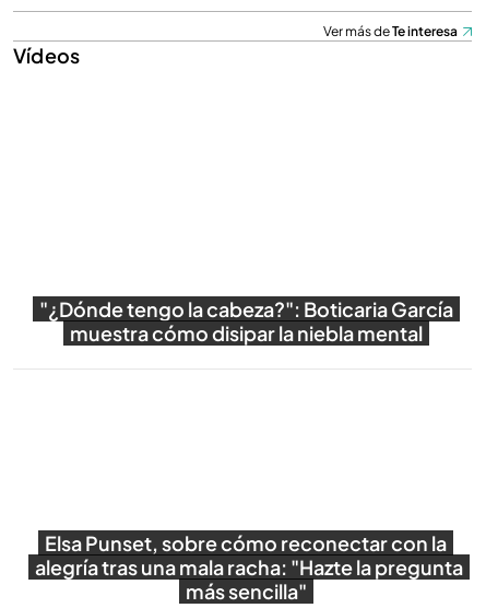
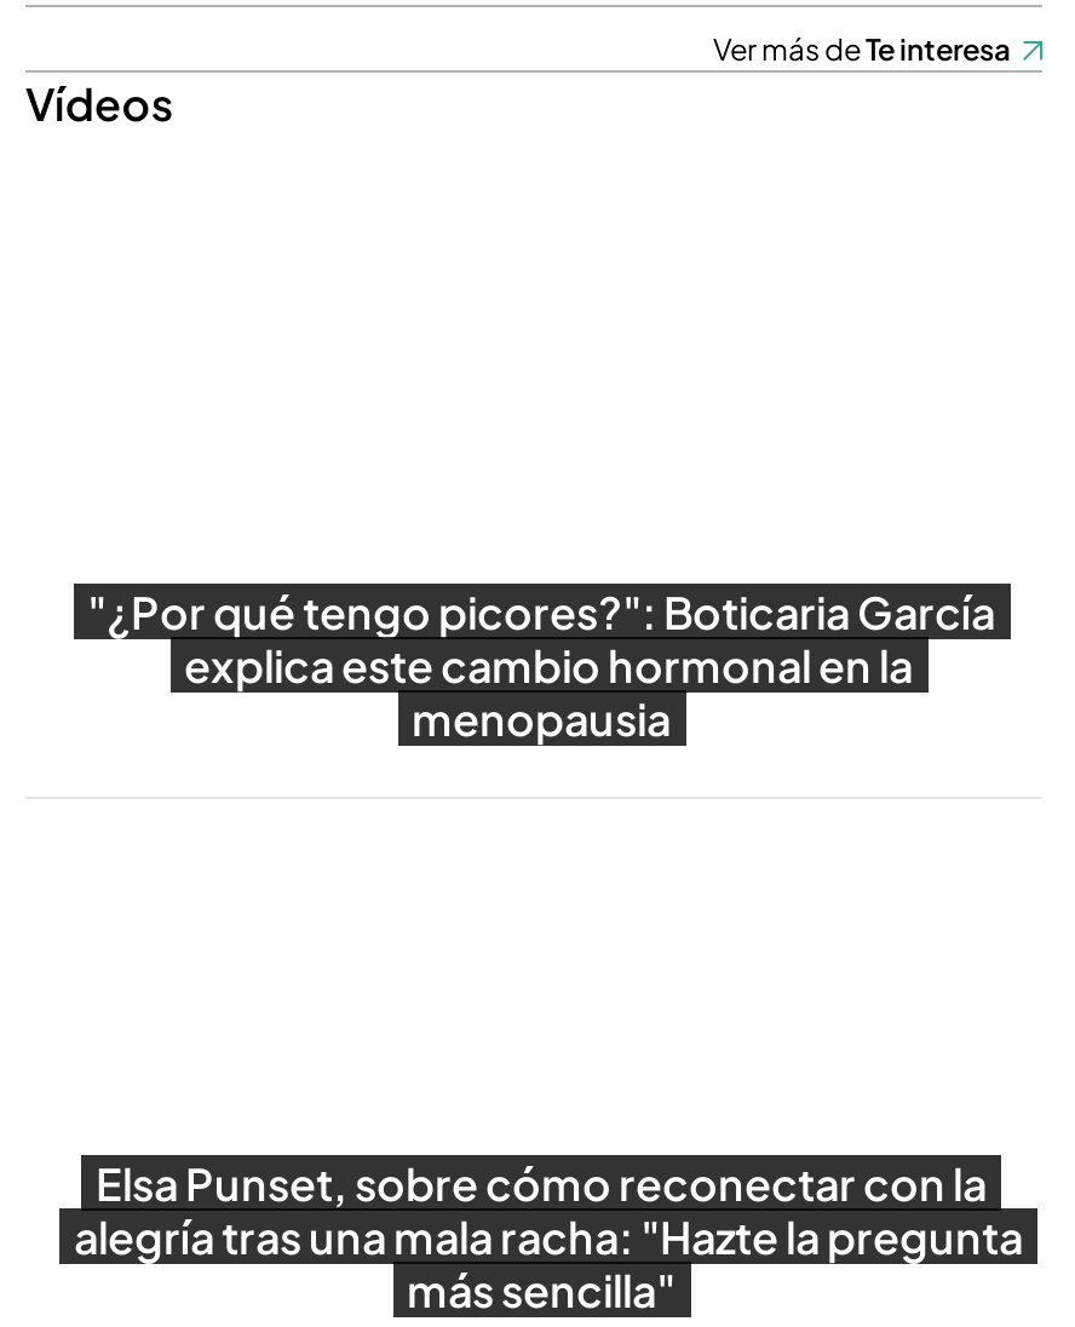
[39,296,453,345] "¿Dónde tengo la cabeza?": Boticaria García | muestra cómo disipar la niebla mental -> [87,582,995,745] "¿Por qué tengo picores?": Boticaria García | explica este cambio hormonal en la | menopausia

